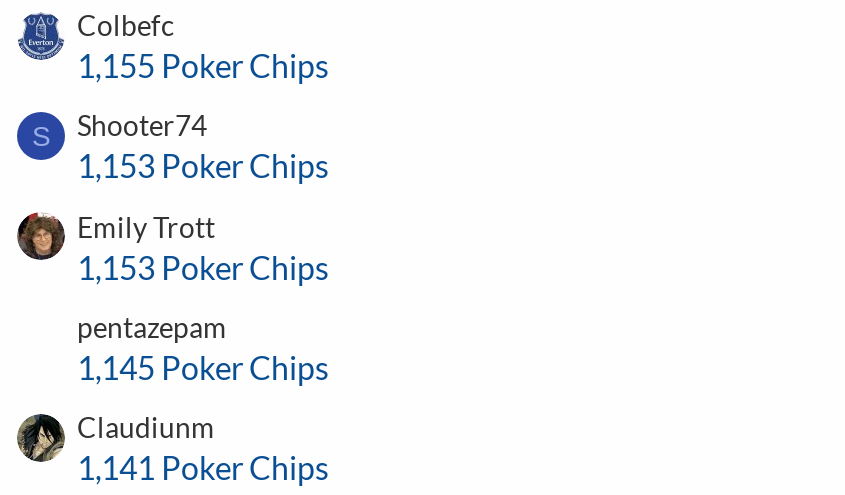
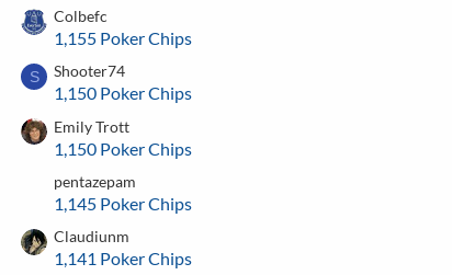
[77,147,329,185] 1,153 Poker Chips -> [54,83,192,103] 1,150 Poker Chips
[77,247,329,285] 1,153 Poker Chips -> [54,137,192,158] 1,150 Poker Chips

